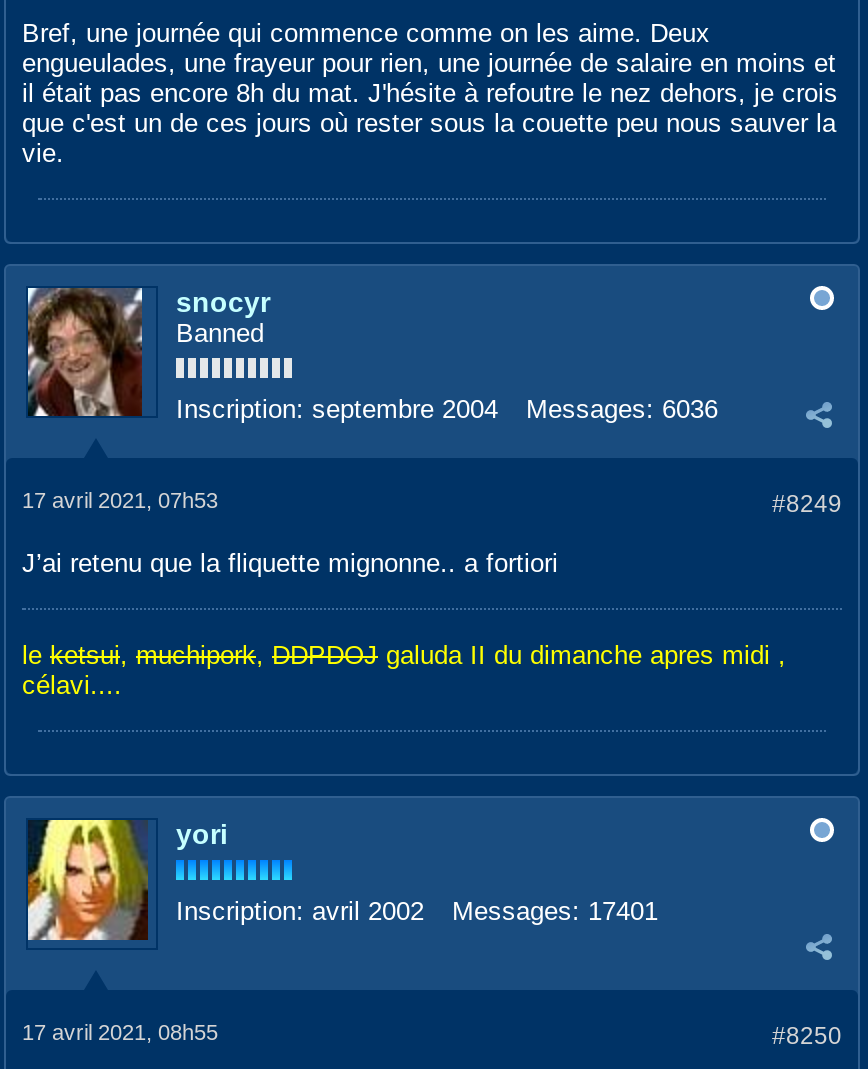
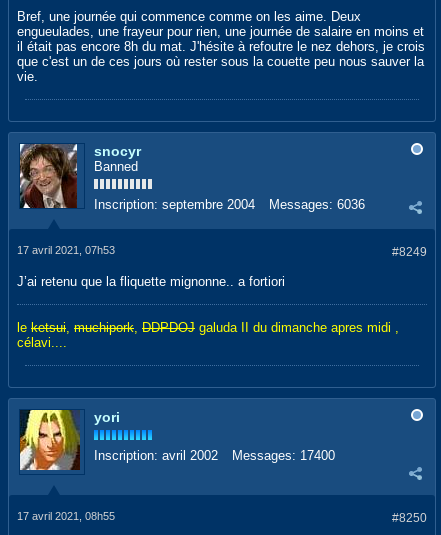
[176,896,658,926] Inscription: avril 2002 Messages: 17401 -> [94,448,335,463] Inscription: avril 2002 Messages: 17400

